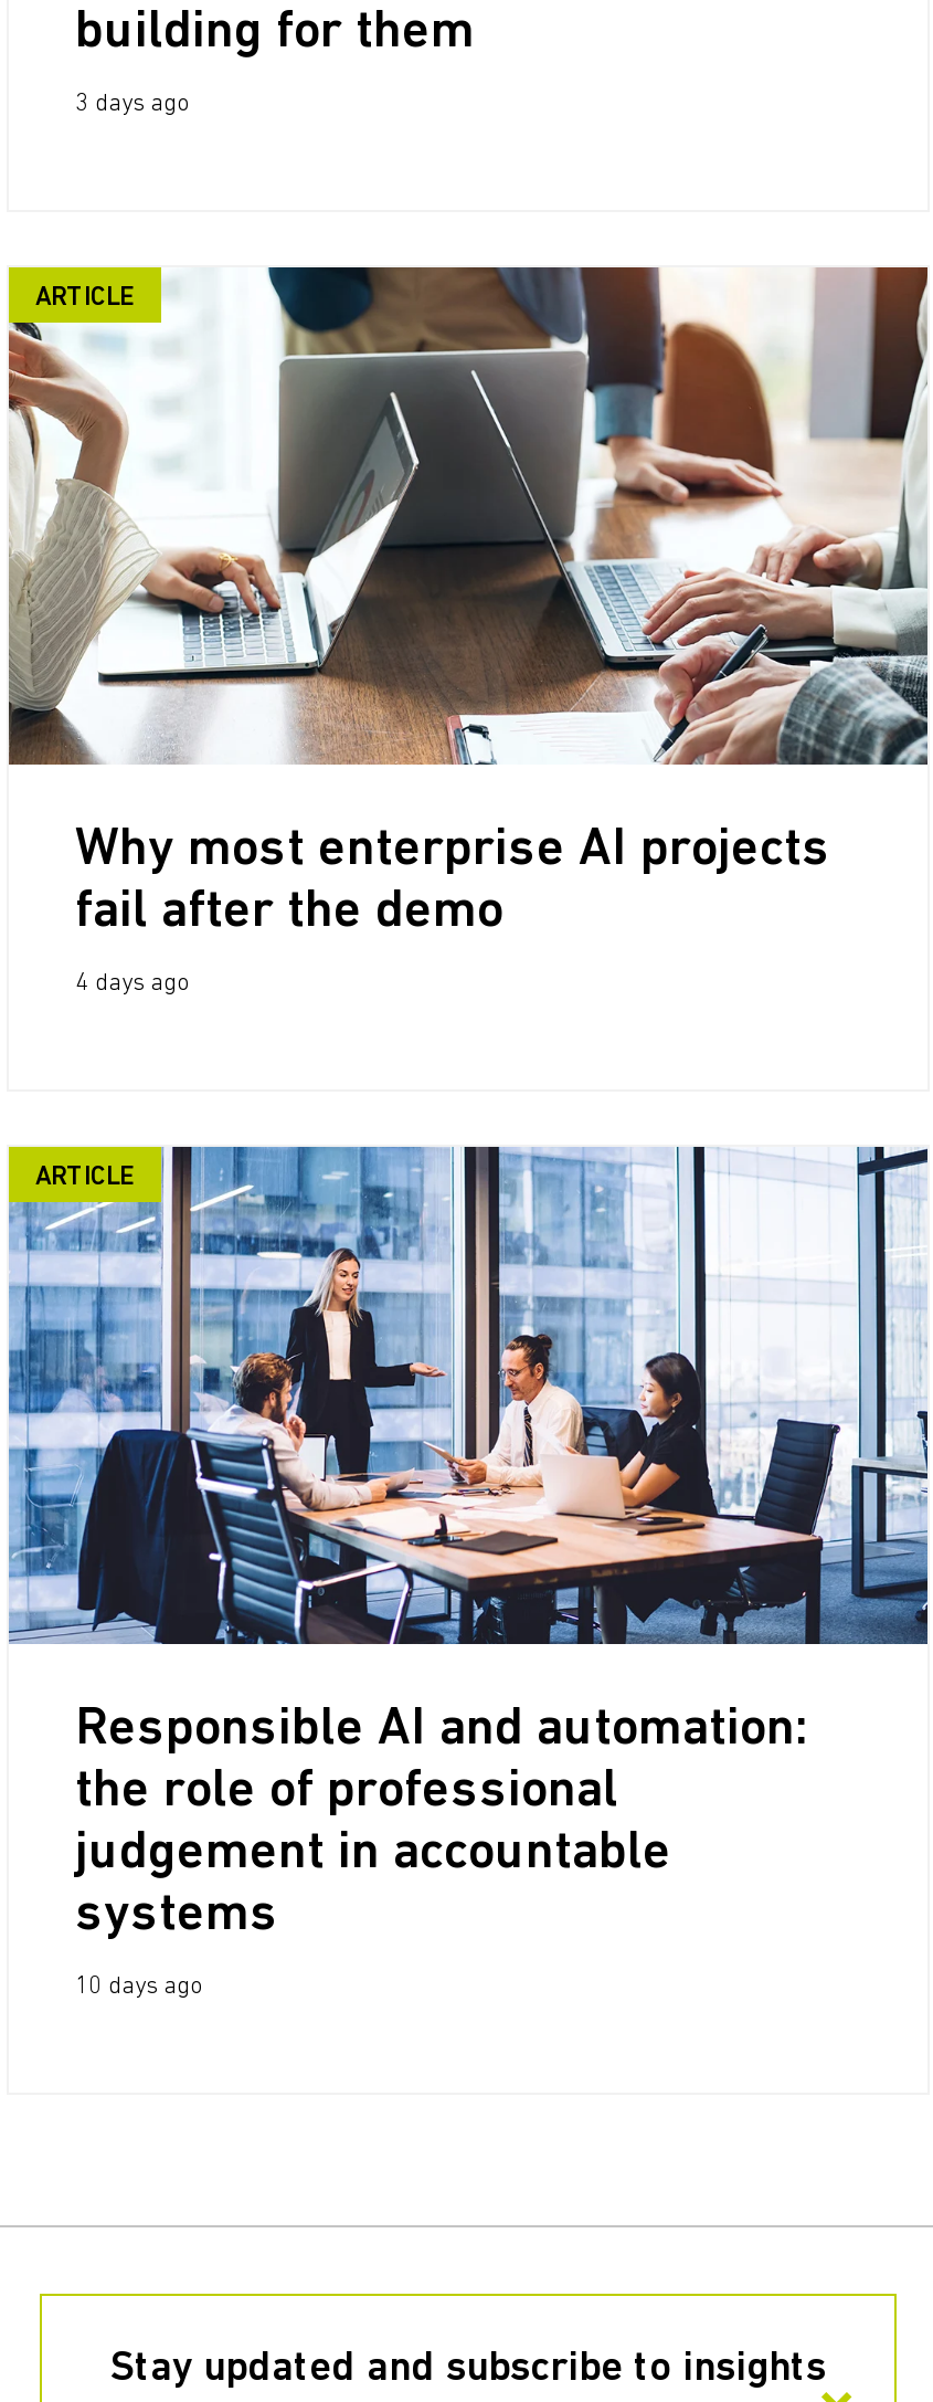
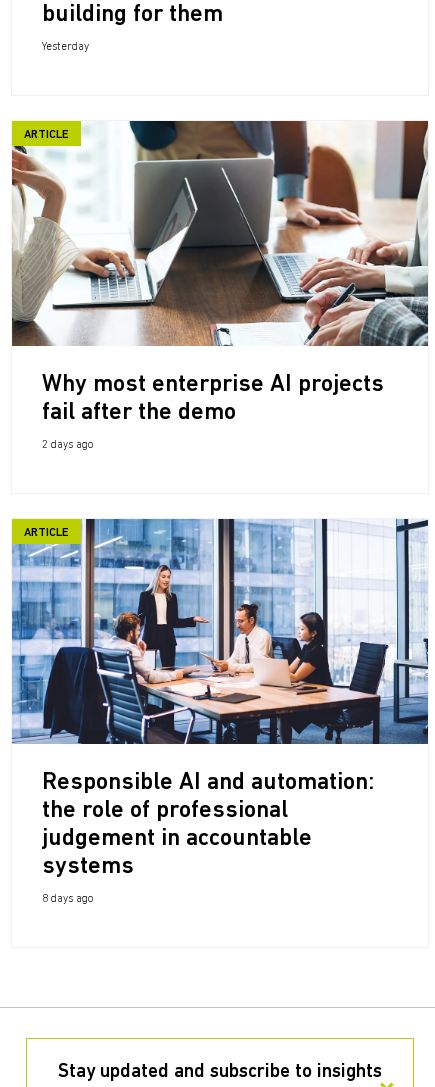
[75,93,188,117] 3 days ago -> [42,42,89,53] Yesterday
[75,972,188,997] 4 days ago -> [42,440,93,451] 2 days ago
[75,1976,201,2000] 10 days ago -> [42,894,93,905] 8 days ago

